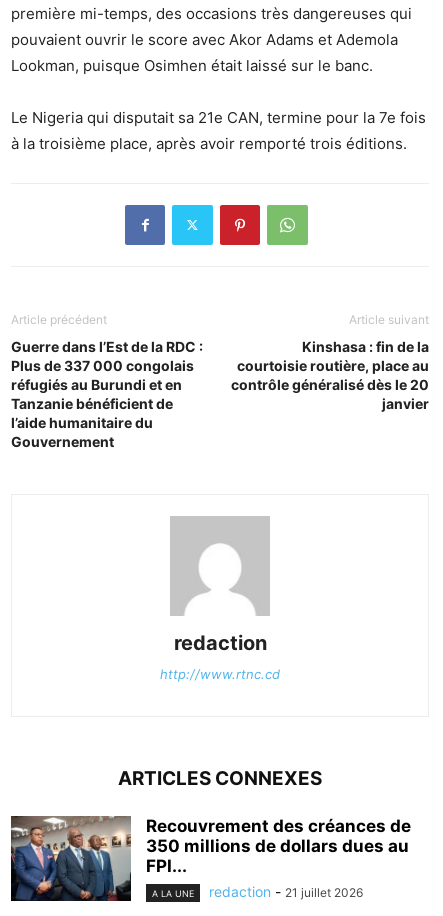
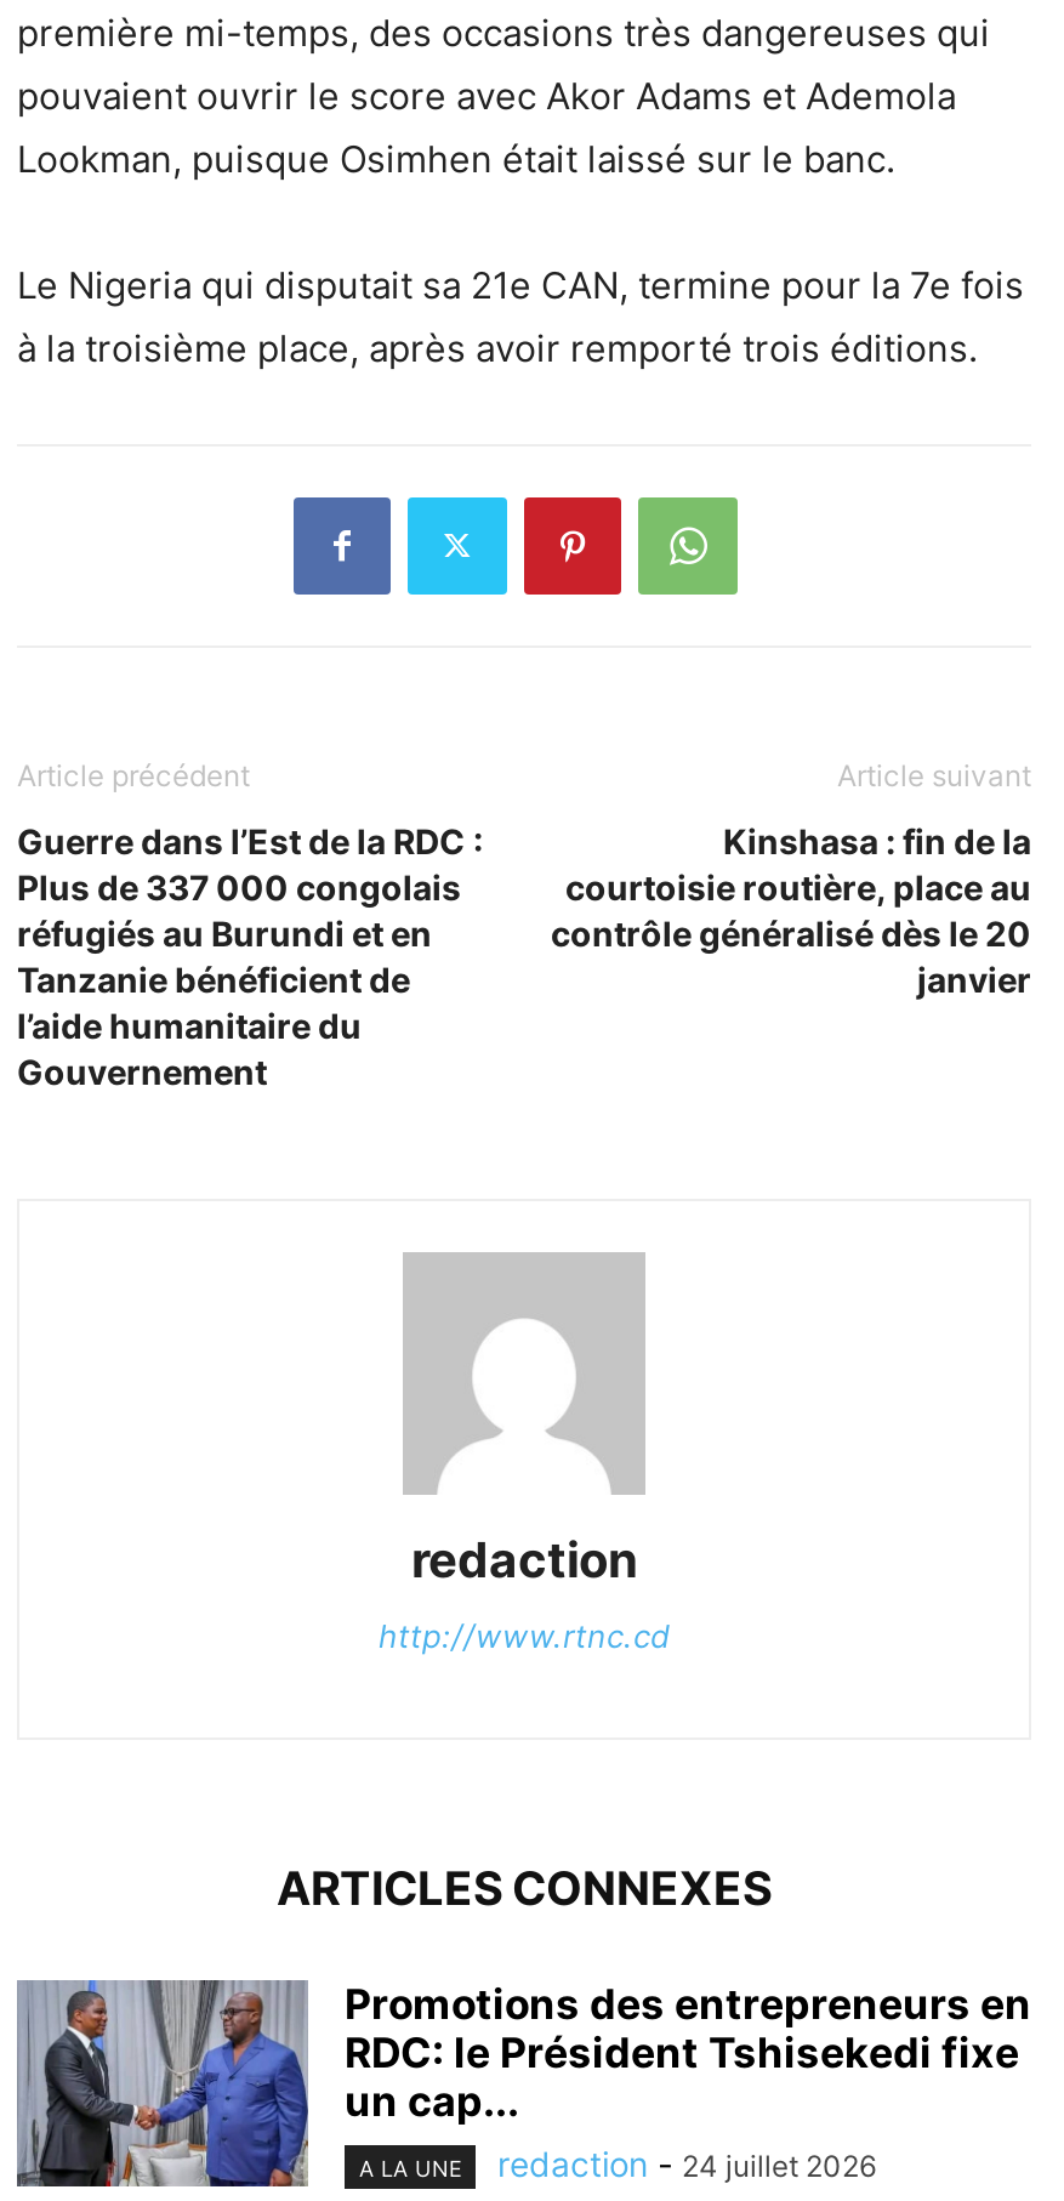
[11,815,411,902] [image] | Recouvrement des créances de | 350 millions de dollars dues au | FPI... -> [15,1978,1031,2189] [image] | Promotions des entrepreneurs en | RDC: le Président Tshisekedi fixe | un cap...
[209,883,363,900] redaction - 21 juillet 2026 -> [497,2143,876,2184] redaction - 24 juillet 2026

